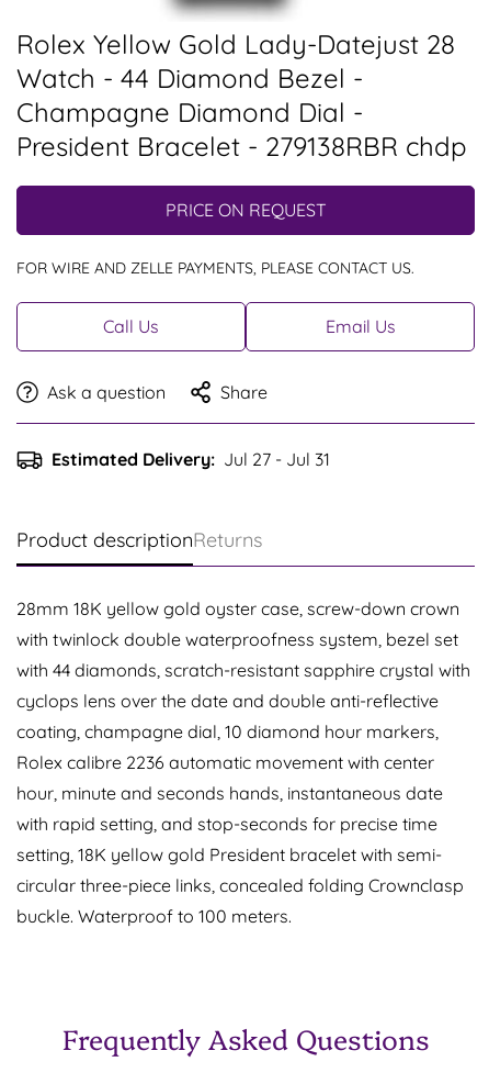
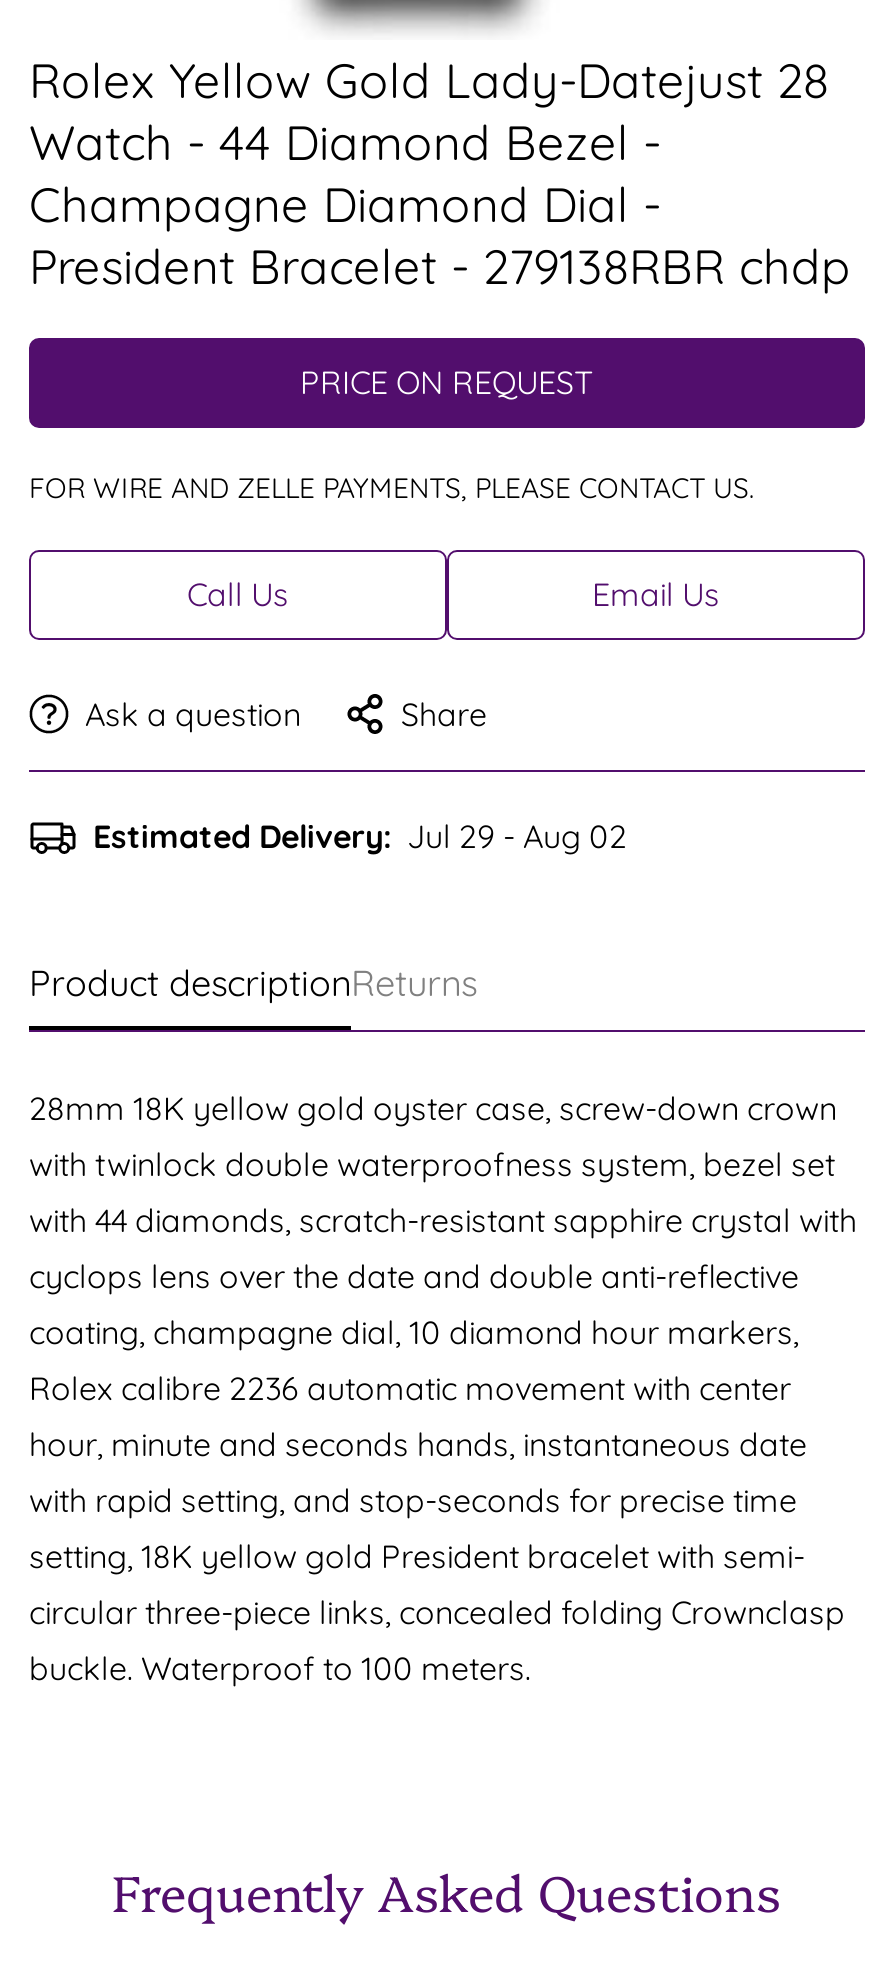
[52,448,330,470] Estimated Delivery: Jul 27 - Jul 31 -> [93,816,627,856] Estimated Delivery: Jul 29 - Aug 02

